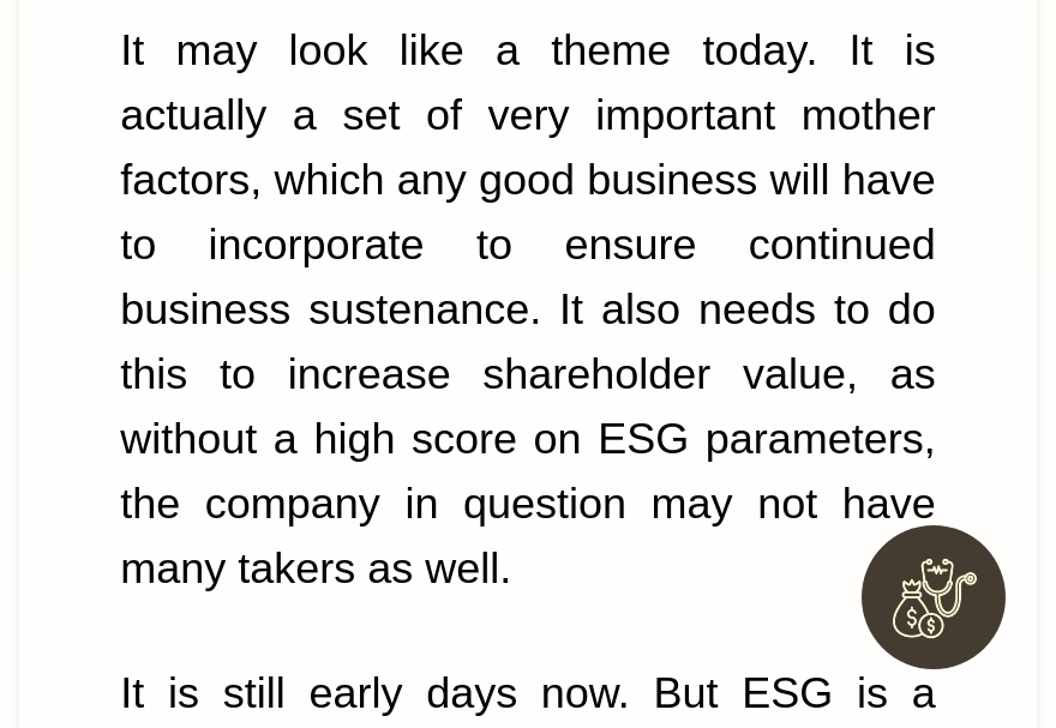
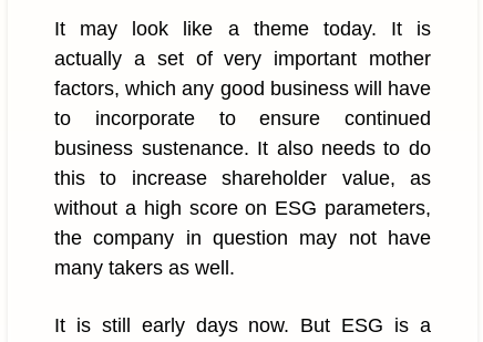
[859,523,1008,672] [image] -> none

